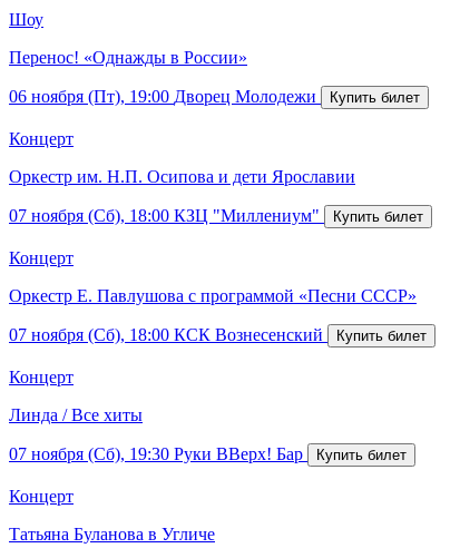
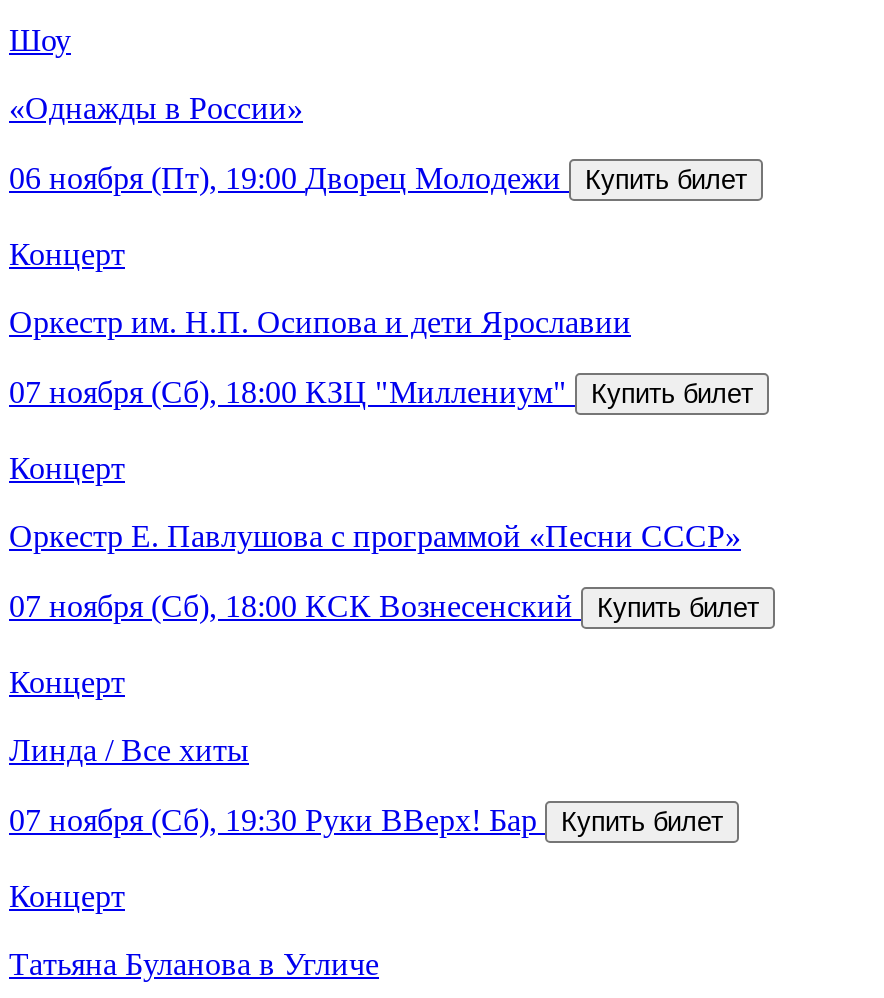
[9,48,247,67] Перенос! «Однажды в России» -> [9,91,303,125] «Однажды в России»

